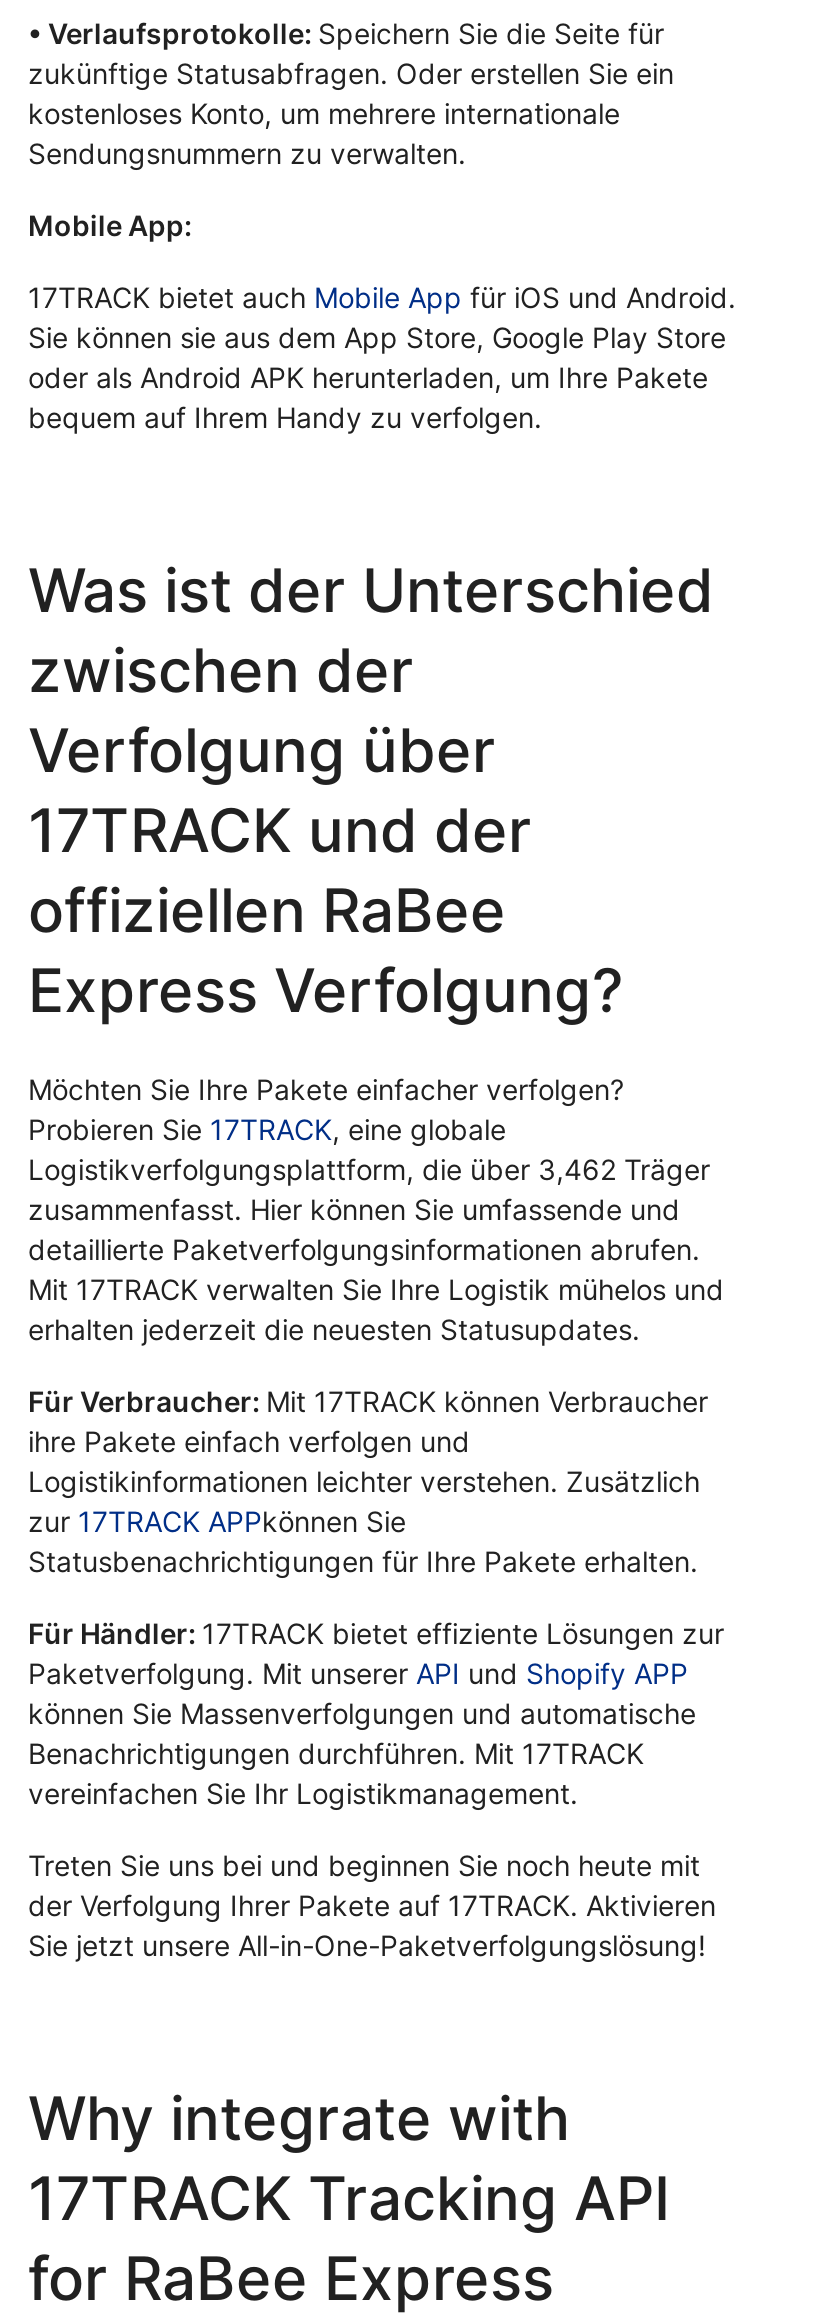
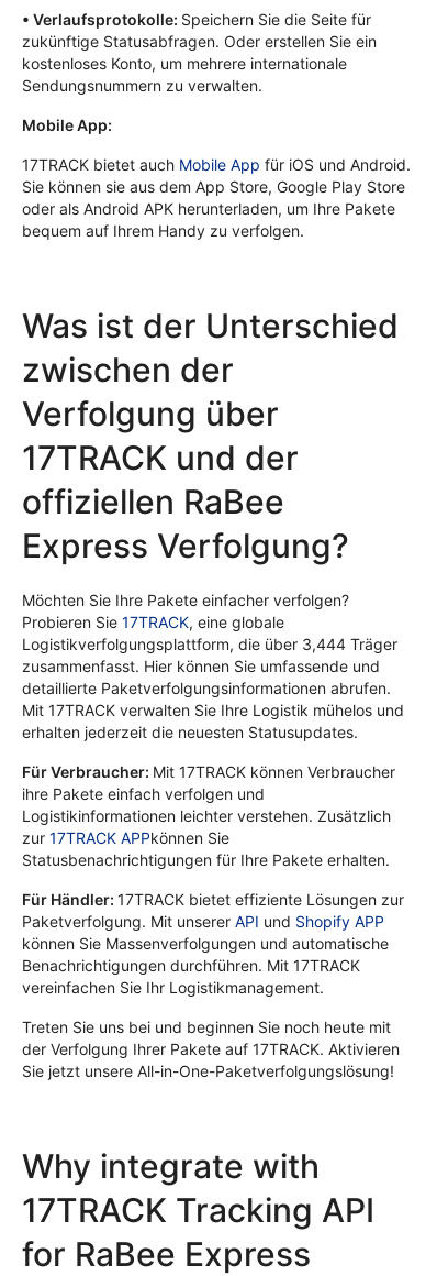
[28,1152,710,1186] Logistikverfolgungsplattform, die über 3,462 Träger -> [22,635,397,653] Logistikverfolgungsplattform, die über 3,444 Träger

